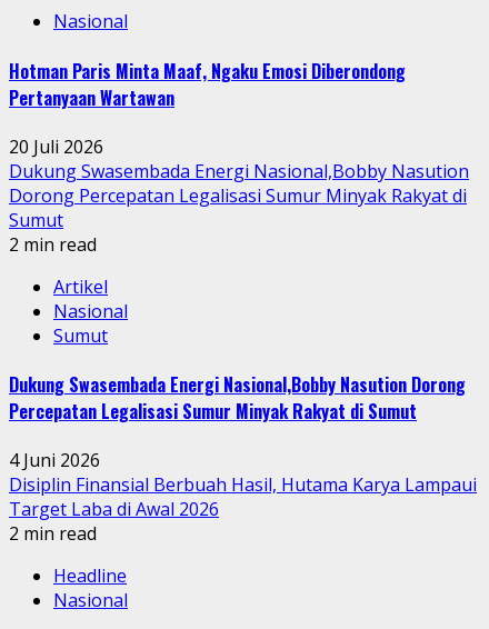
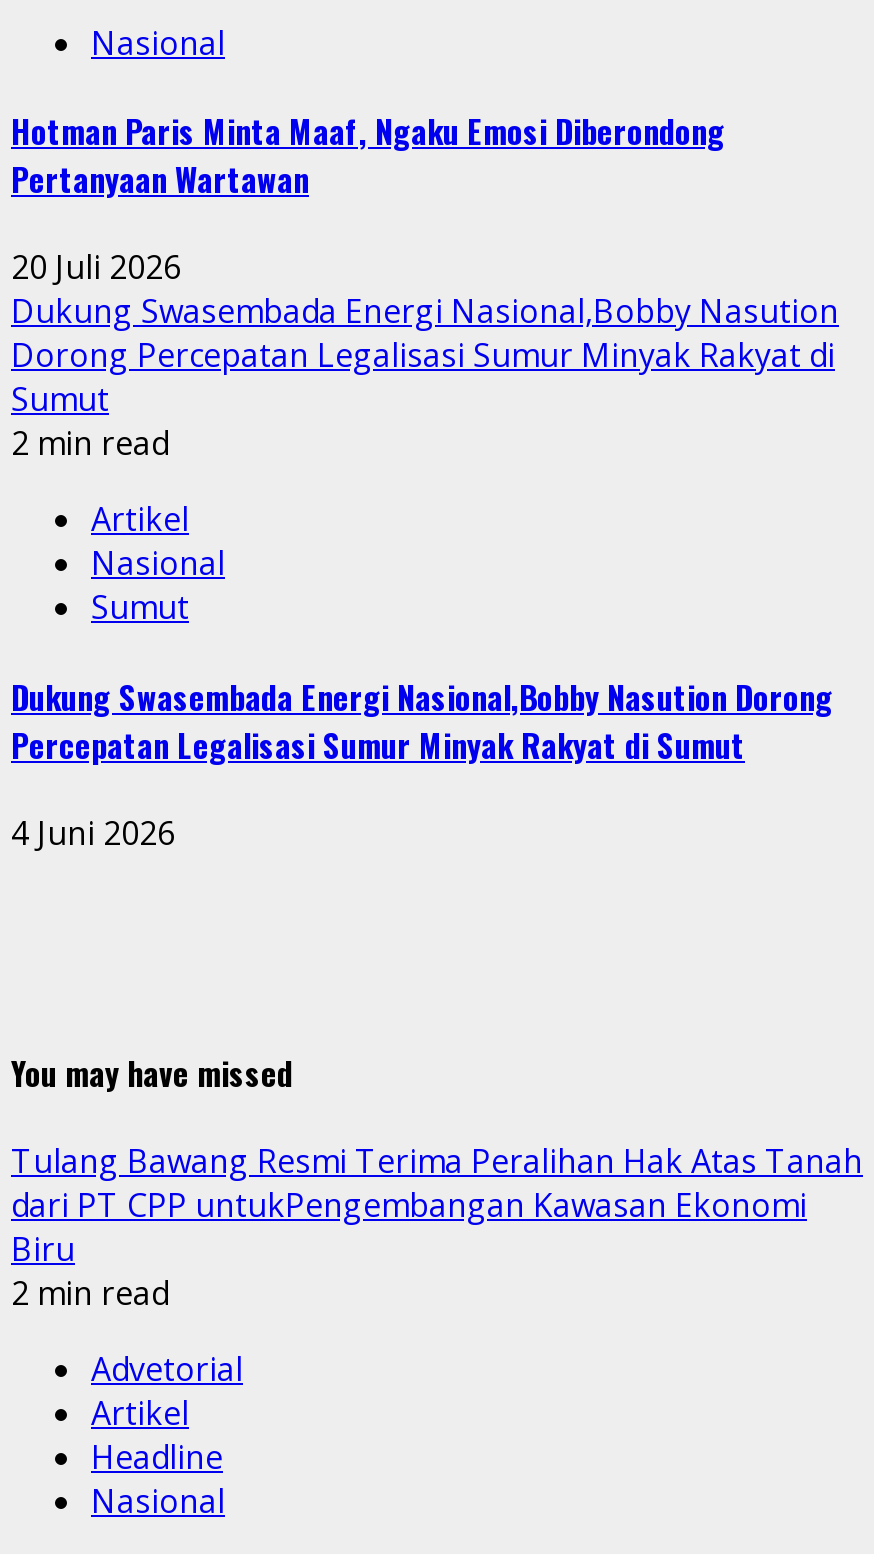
[9,473,477,522] Disiplin Finansial Berbuah Hasil, Hutama Karya Lampaui | Target Laba di Awal 2026 -> [11,1049,863,1272] You may have missed | Tulang Bawang Resmi Terima Peralihan Hak Atas Tanah | dari PT CPP untukPengembangan Kawasan Ekonomi | Biru
none -> [91,1348,243,1436] Advetorial | Artikel

